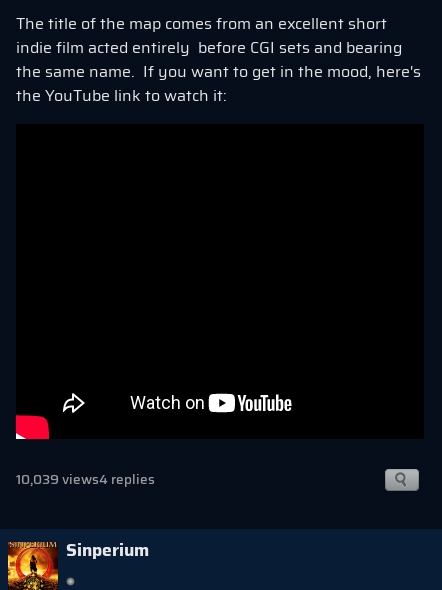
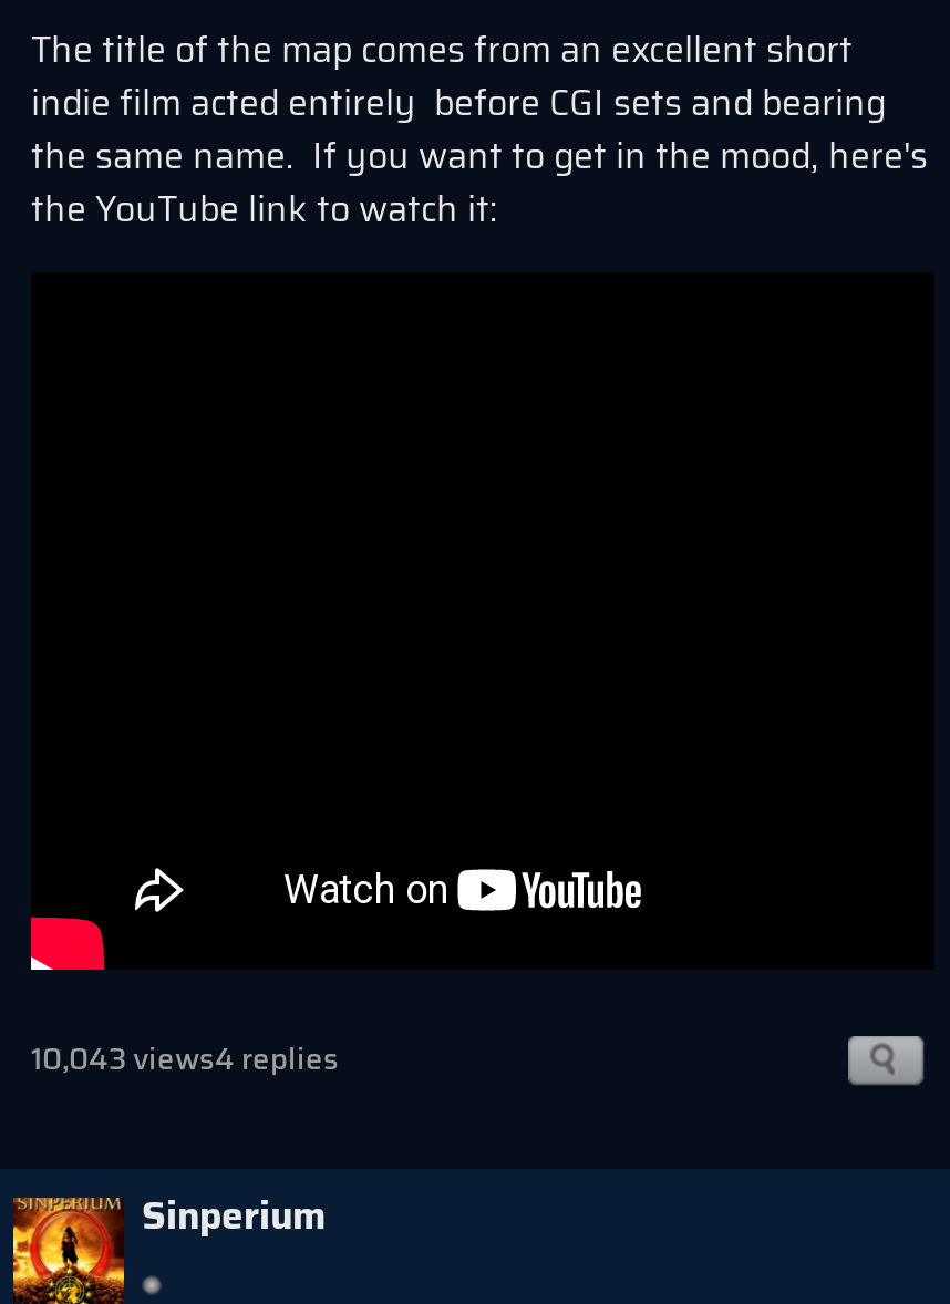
[16,468,155,489] 10,039 views4 replies -> [31,1035,339,1082] 10,043 views4 replies

